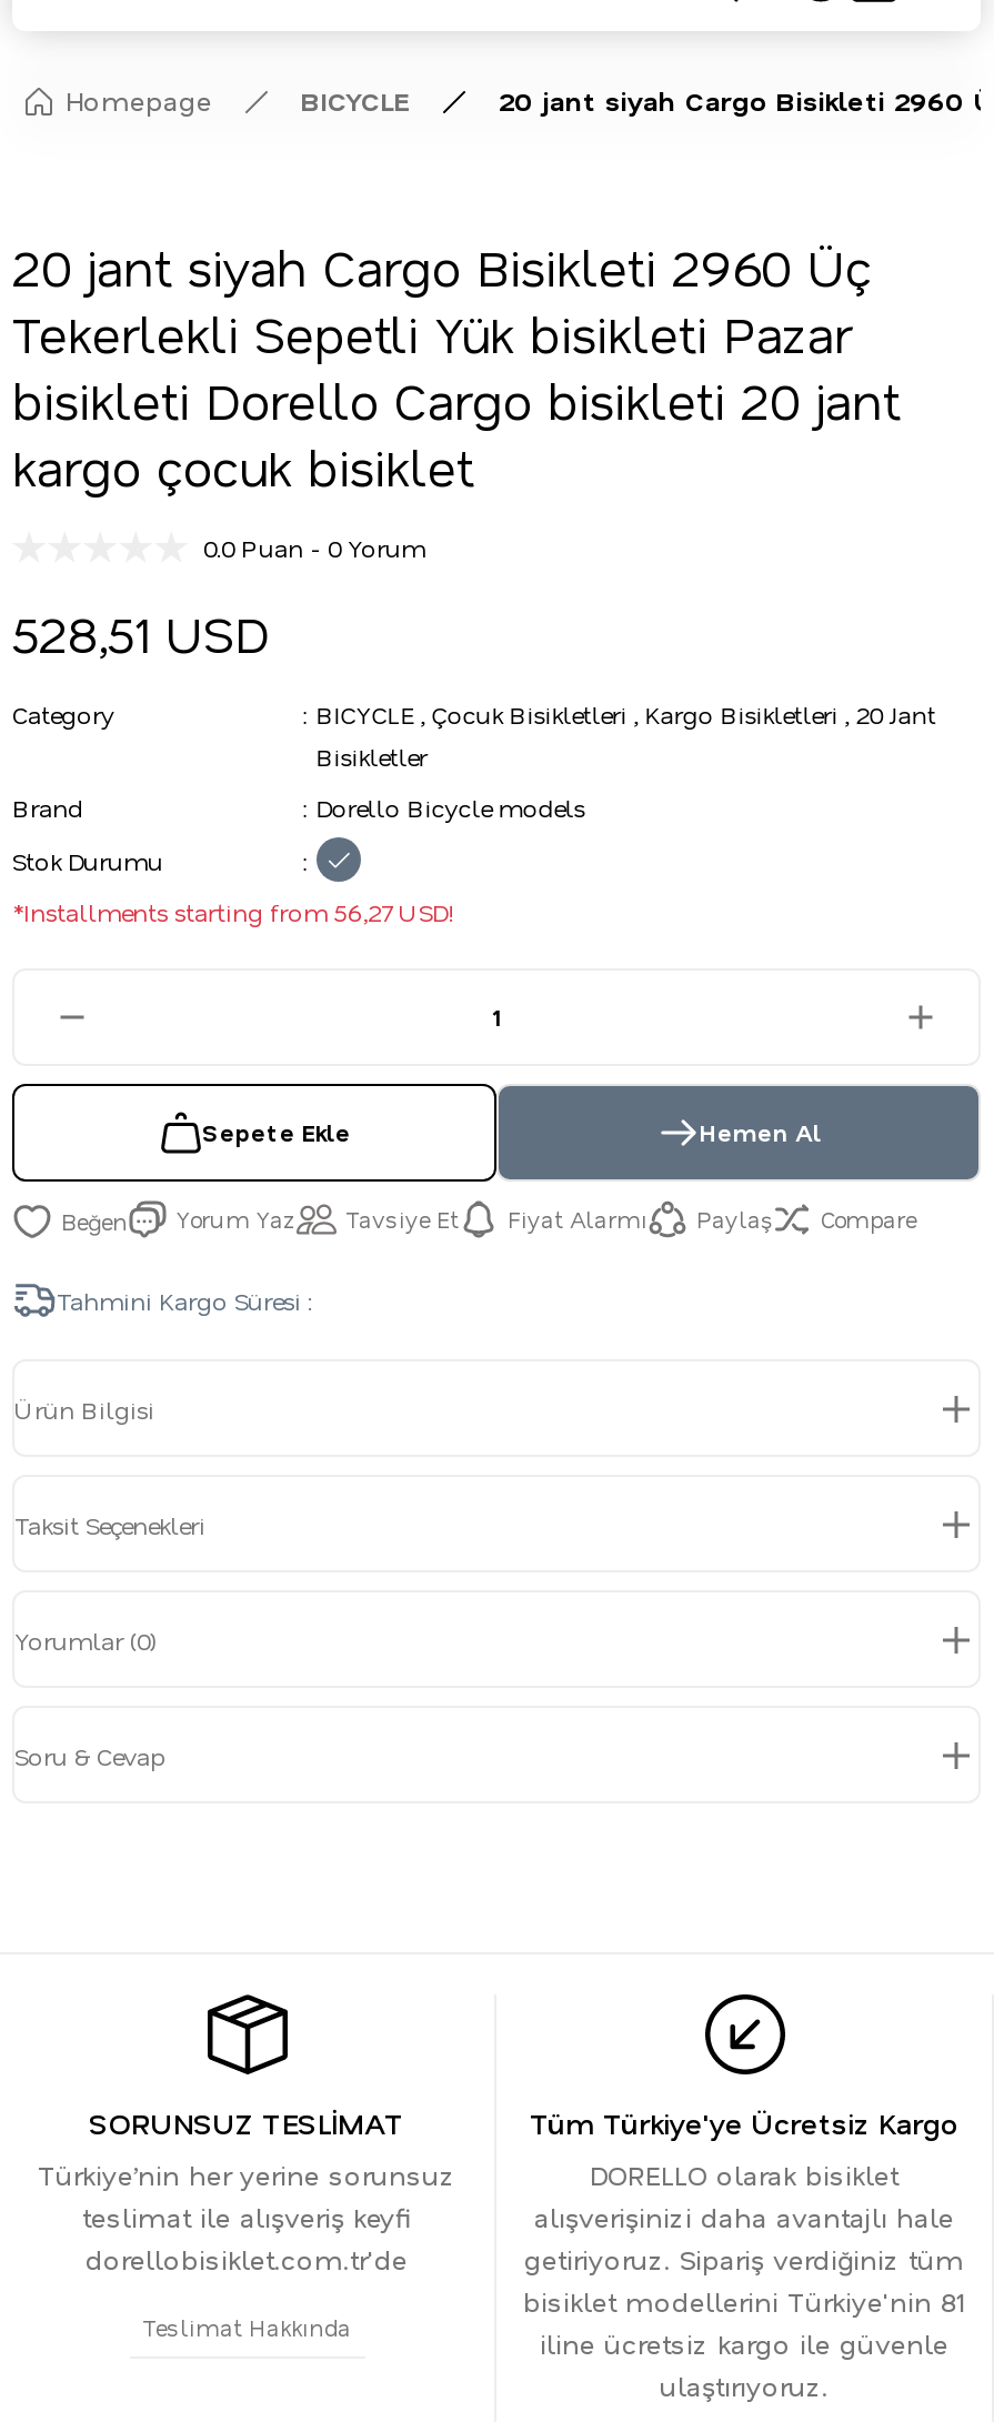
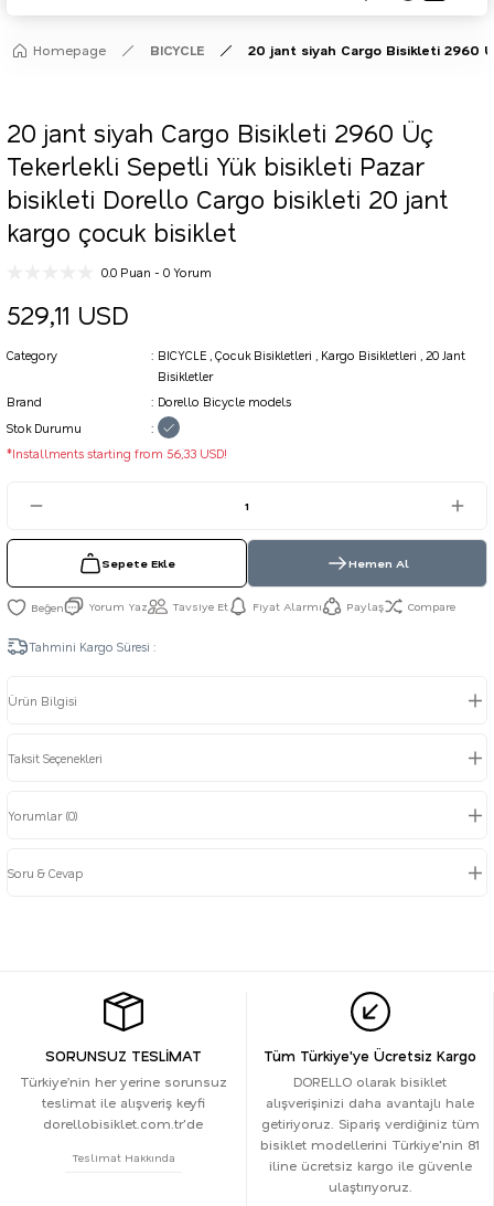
[12,600,270,666] 528,51 USD -> [7,298,129,331] 529,11 USD
[12,895,454,928] *Installments starting from 56,27 USD! -> [7,445,227,462] *Installments starting from 56,33 USD!

